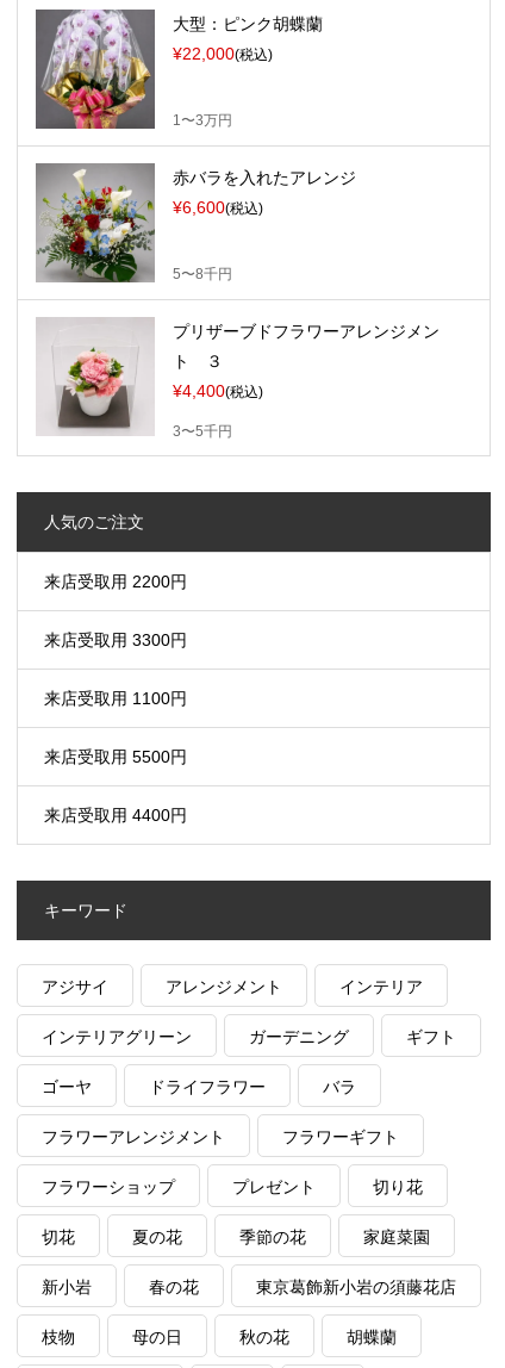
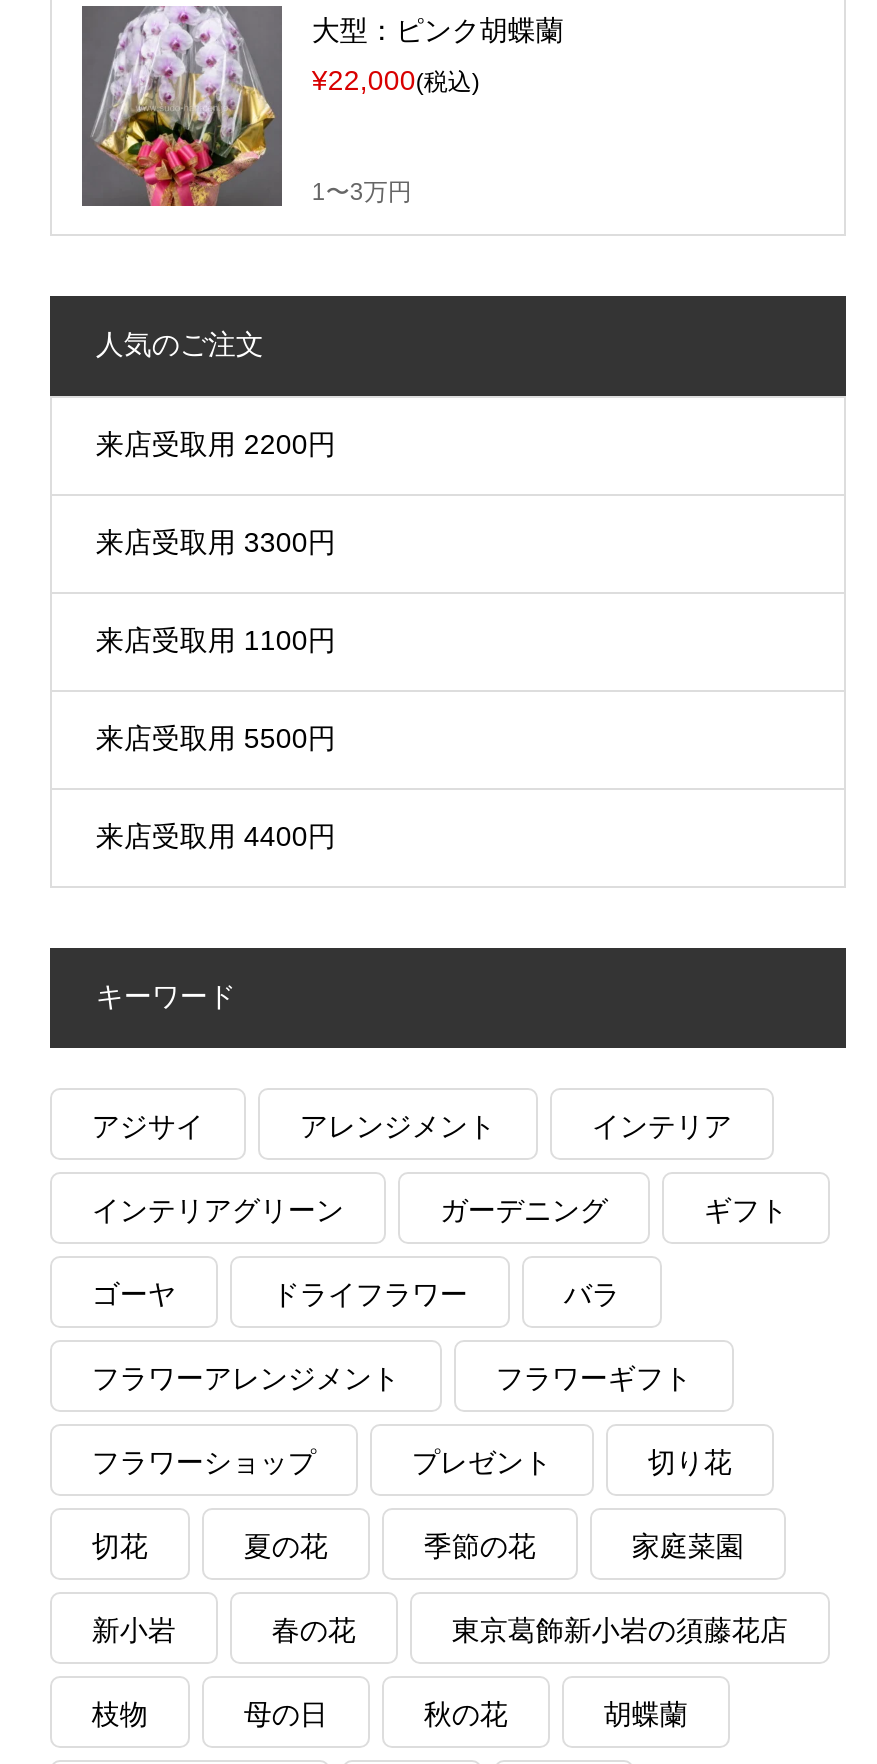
[35,162,356,284] [image] | 赤バラを入れたアレンジ | ¥6,600(税込) -> none
[37,266,439,440] [image] | 5〜8千円 | プリザーブドフラワーアレンジメン | ト ３ | ¥4,400(税込) | 3〜5千円 -> none

